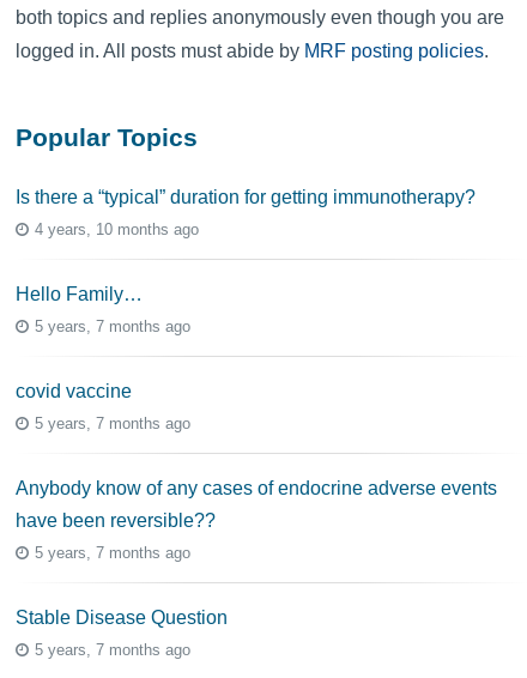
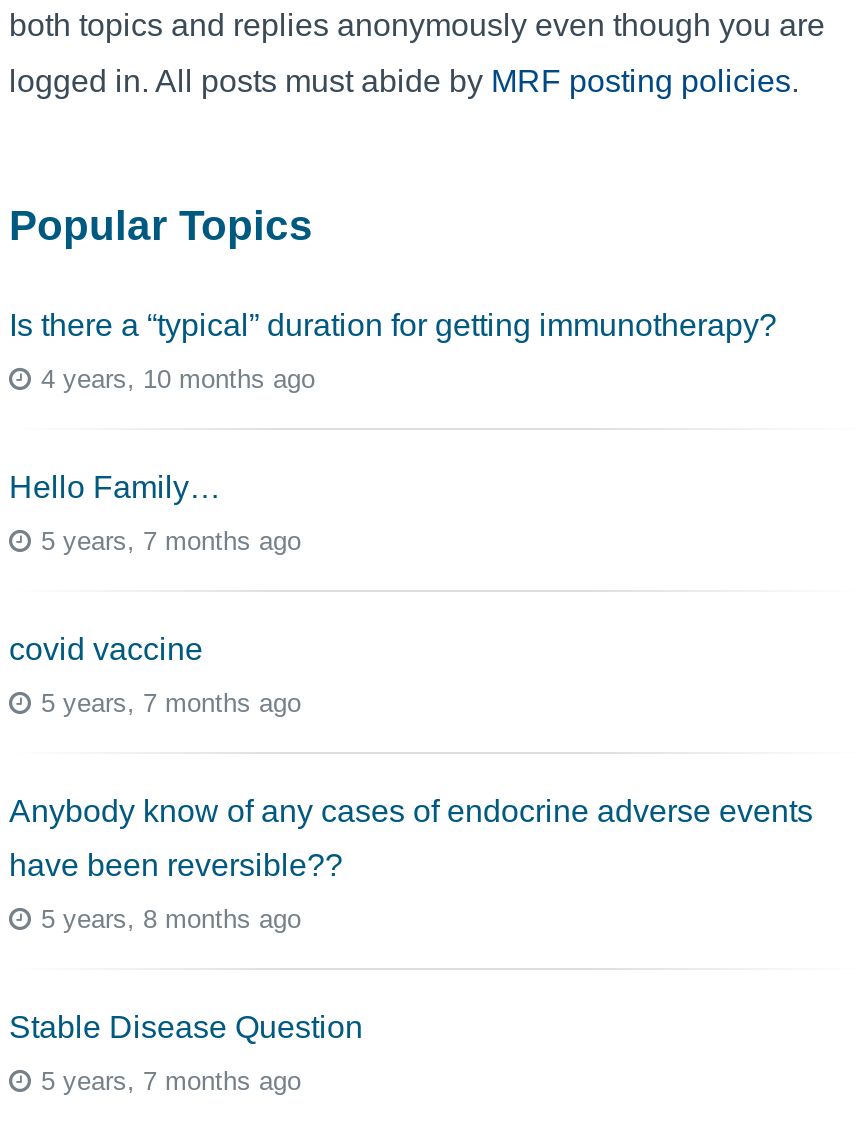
[35,544,190,562] 5 years, 7 months ago -> [41,904,301,934] 5 years, 8 months ago

